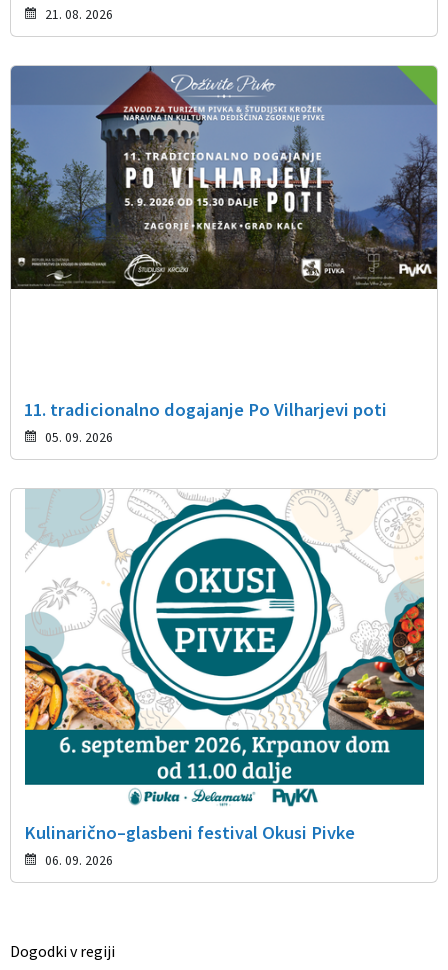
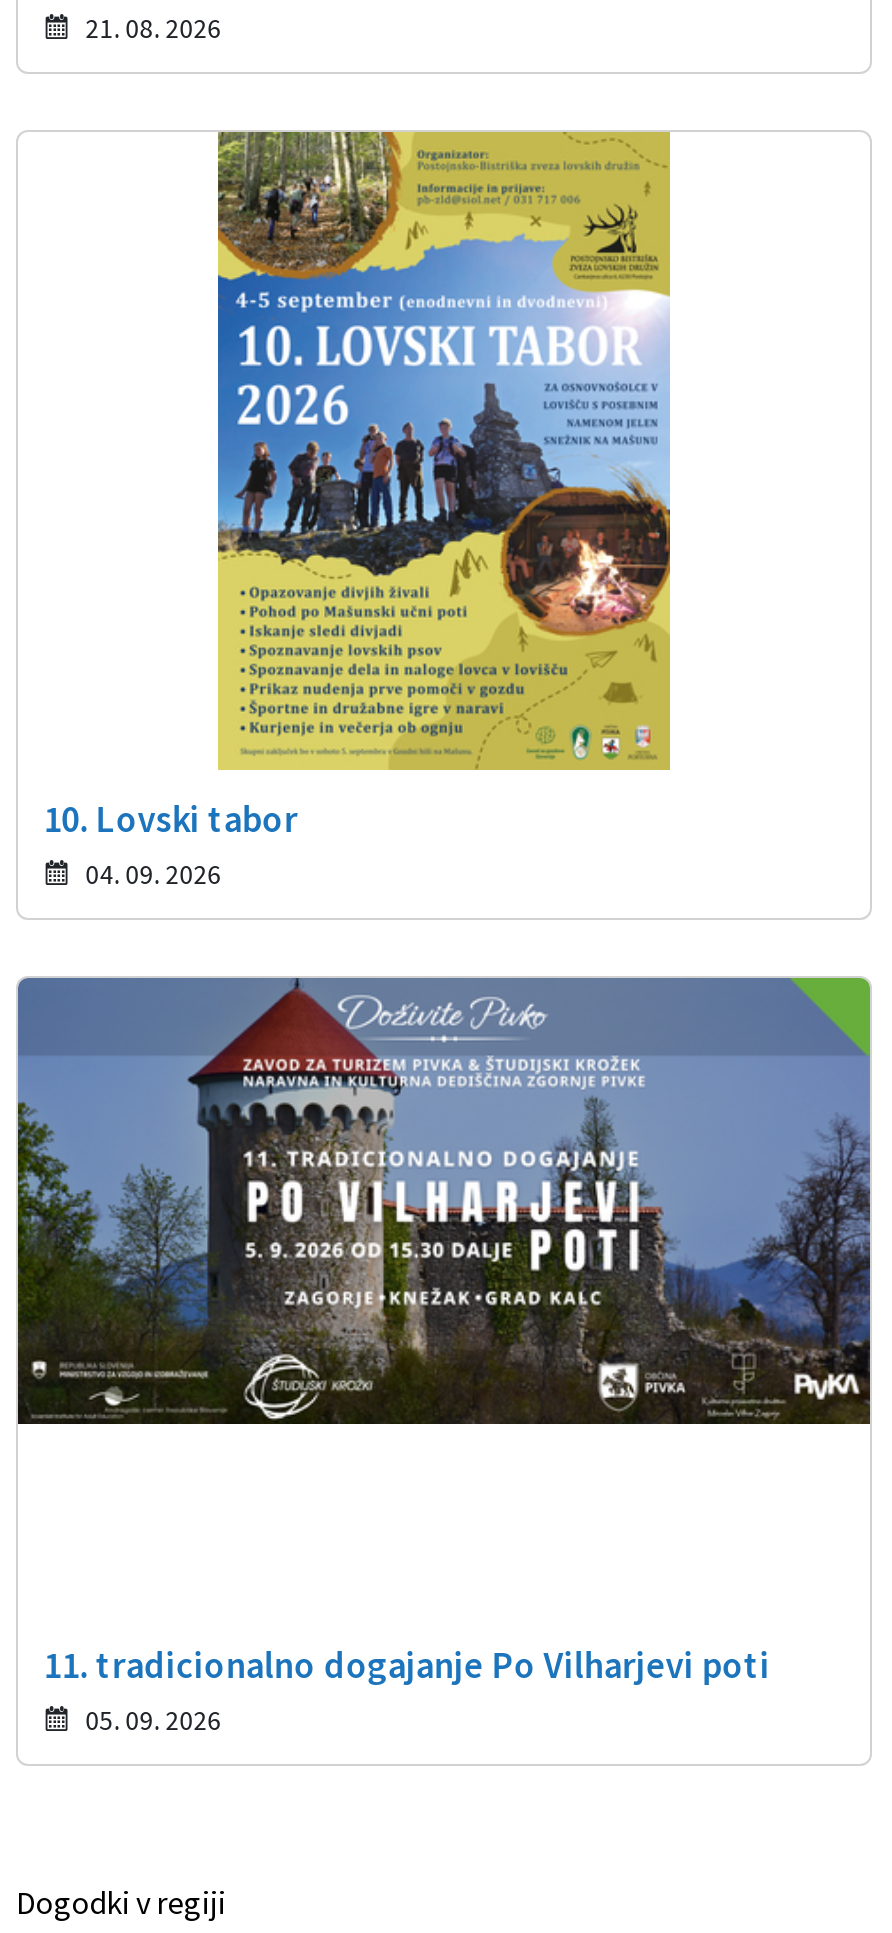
none -> [44,130,672,892] [image] | 10. Lovski tabor | 04. 09. 2026
moved [10,68,439,290] -> [16,982,874,1426]: [image]
moved [24,398,387,446] -> [44,1642,770,1738]: 11. tradicionalno dogajanje Po Vilharjevi poti | 05. 09. 2026
[24,489,425,869] [image] | Kulinarično–glasbeni festival Okusi Pivke | 06. 09. 2026 -> none

